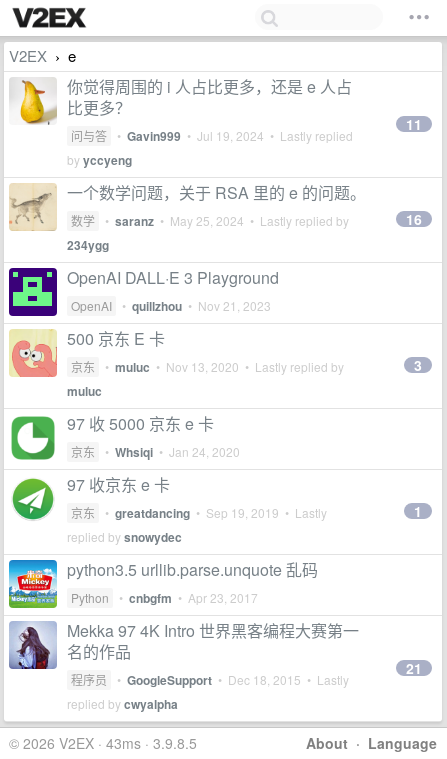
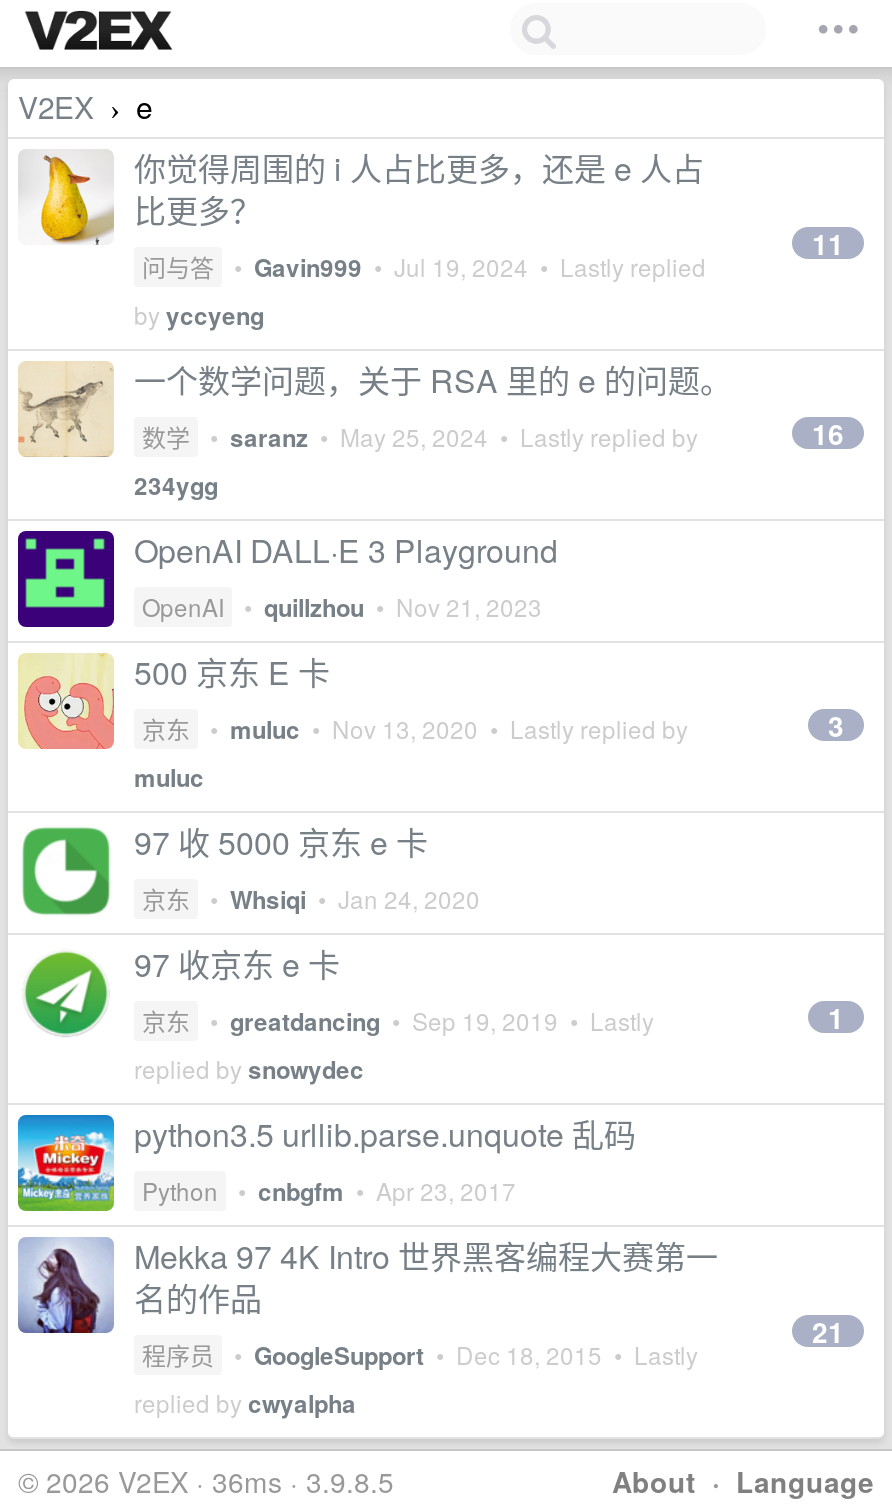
[9,733,197,753] © 2026 V2EX · 43ms · 3.9.8.5 -> [18,1461,394,1501] © 2026 V2EX · 36ms · 3.9.8.5

